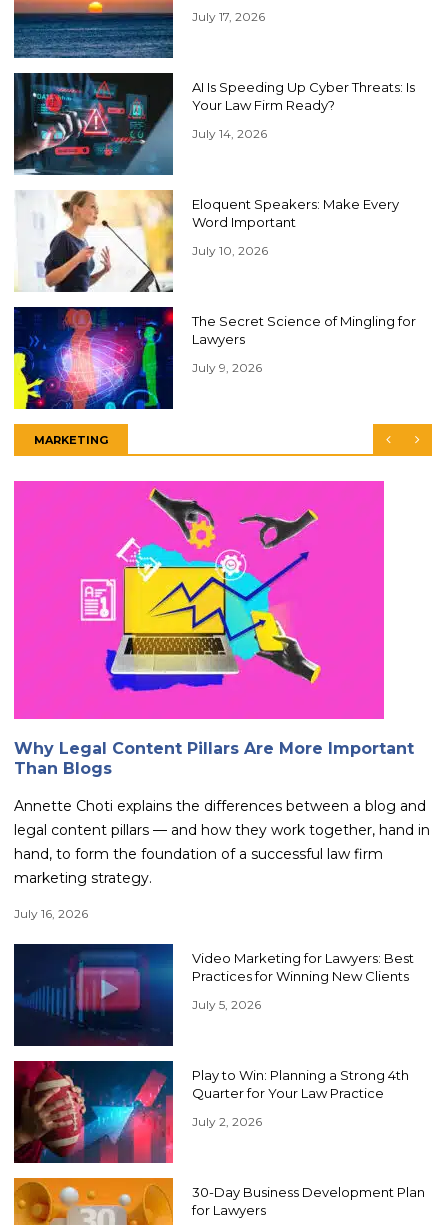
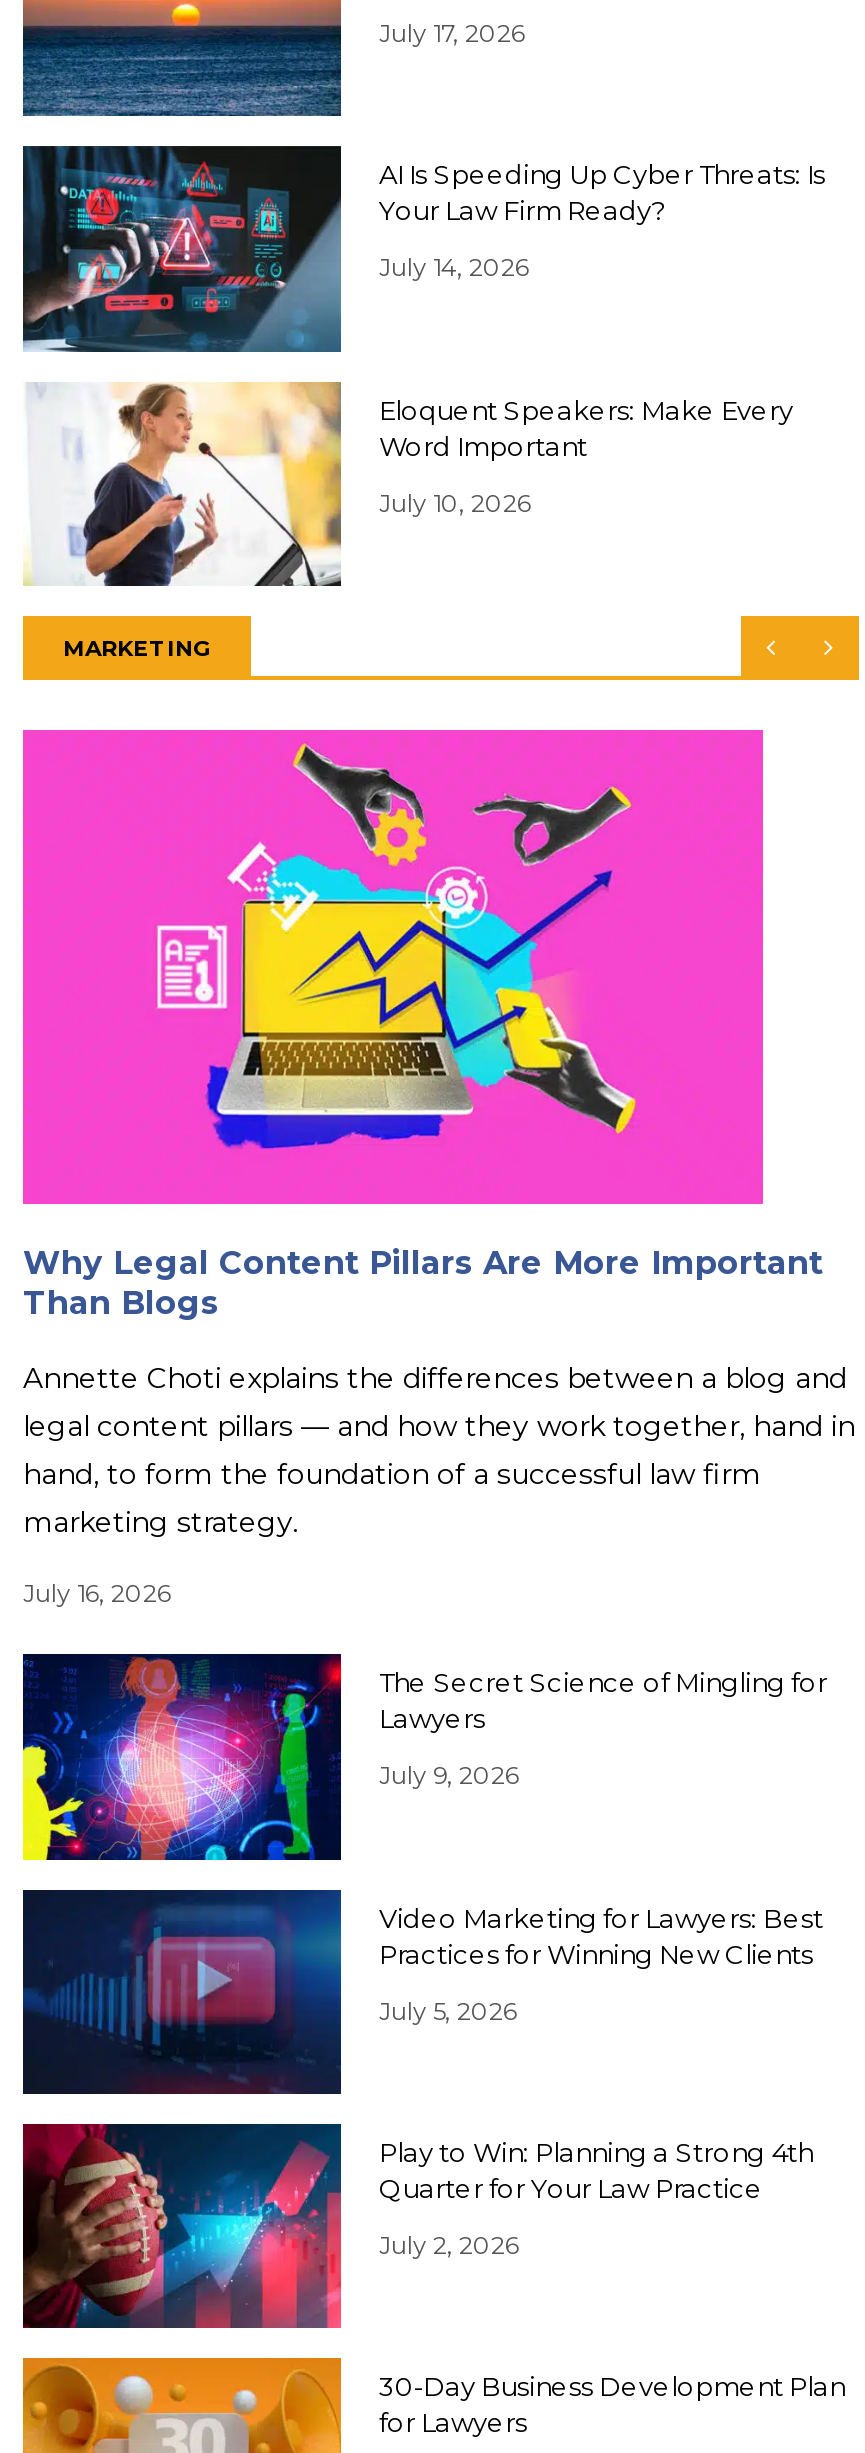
moved [13,306,416,410] -> [21,1652,827,1862]: [image] | The Secret Science of Mingling for | Lawyers | July 9, 2026
moved [14,433,430,921] -> [23,633,855,1608]: [image] | MARKETING | Why Legal Content Pillars Are More Important | ... | marketing strategy. | July 16, 2026

